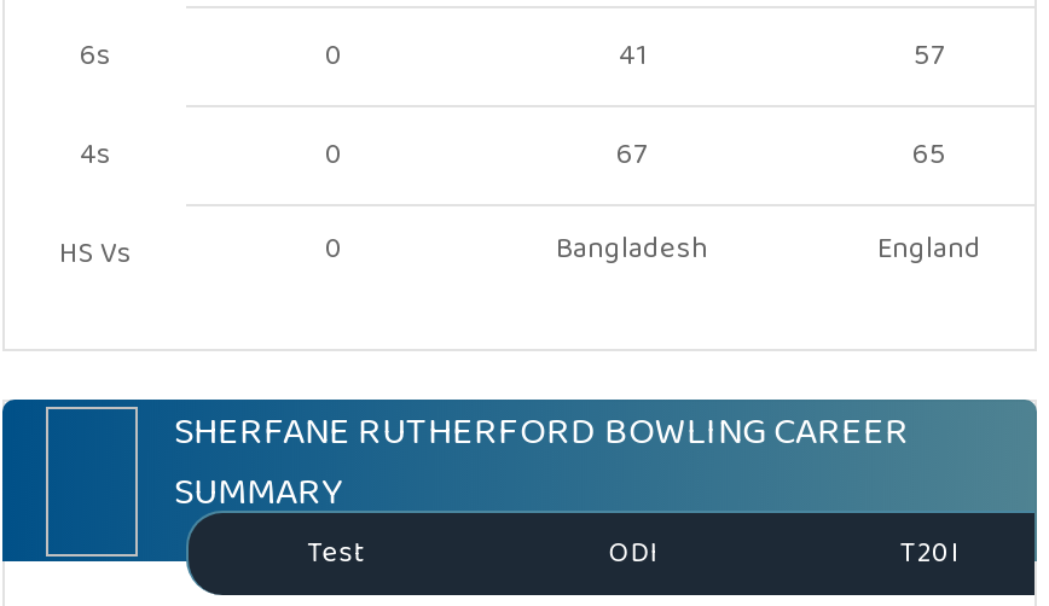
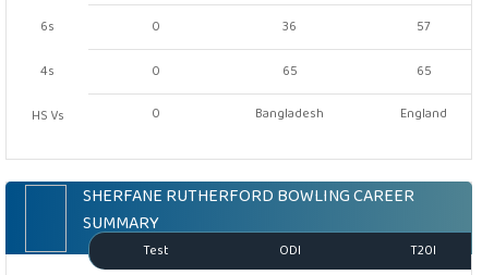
[619,33,645,81] 41 -> [282,16,297,38] 36
[616,132,648,180] 67 -> [282,61,297,83] 65

